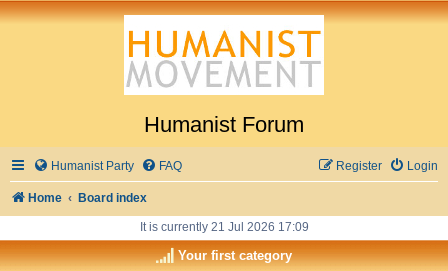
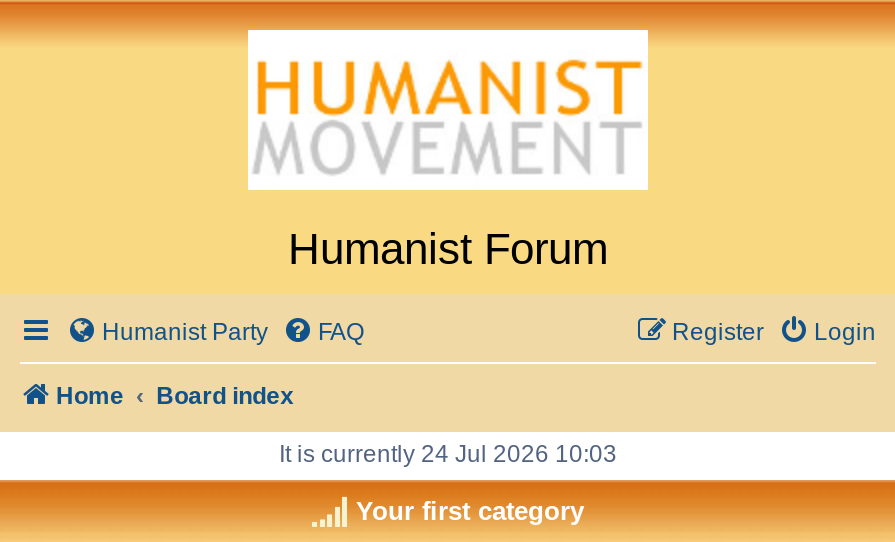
[139,220,308,234] It is currently 21 Jul 2026 17:09 -> [279,440,617,468] It is currently 24 Jul 2026 10:03

